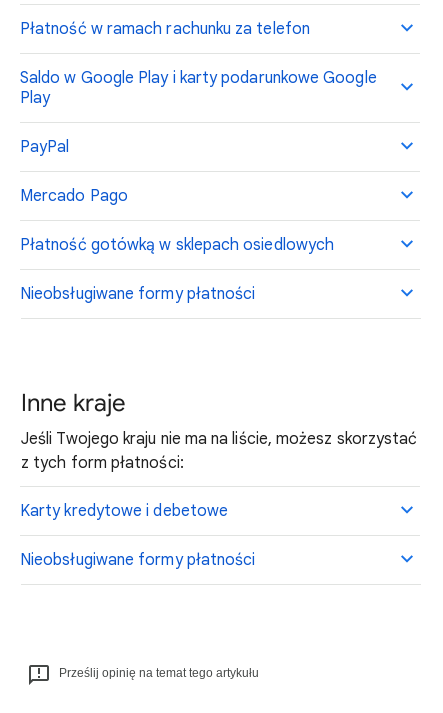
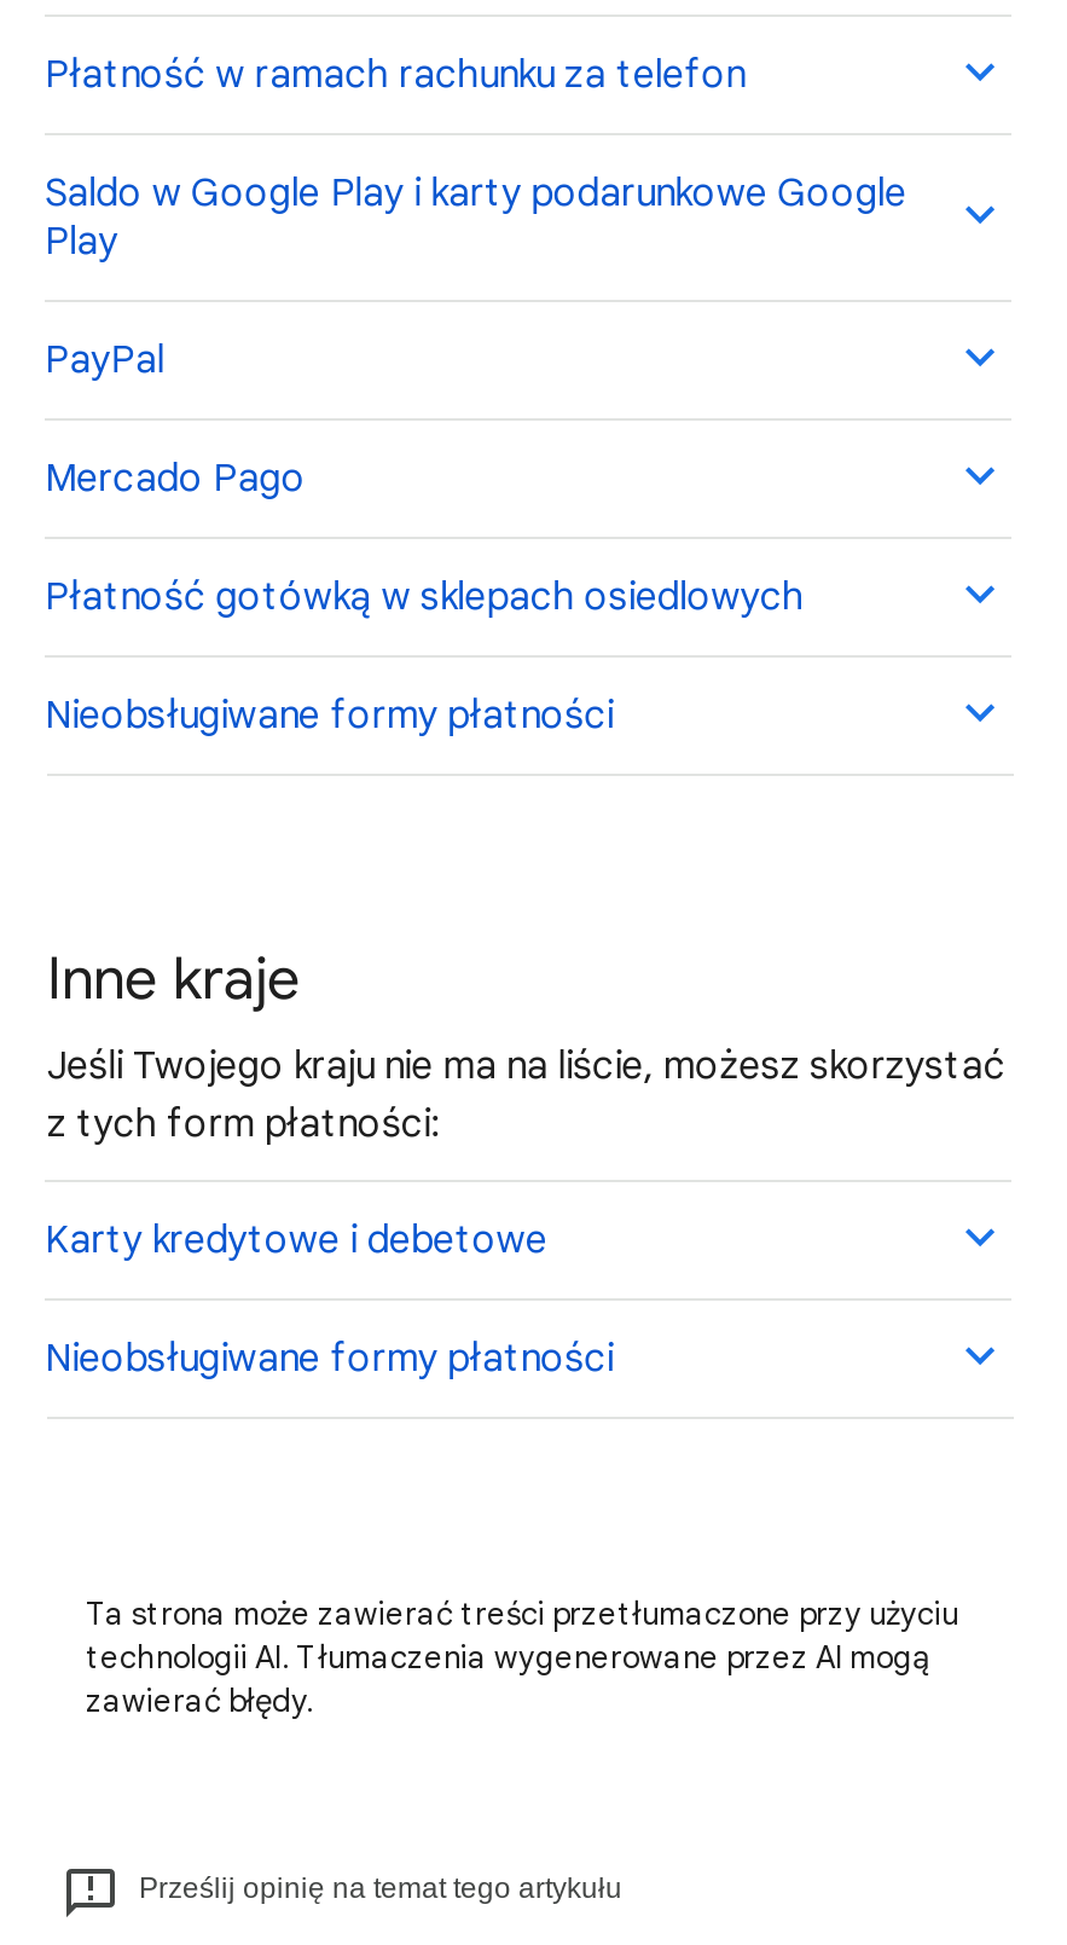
none -> [86,1594,958,1722] Ta strona może zawierać treści przetłumaczone przy użyciu | technologii AI. Tłumaczenia wygenerowane przez AI mogą | zawierać błędy.

